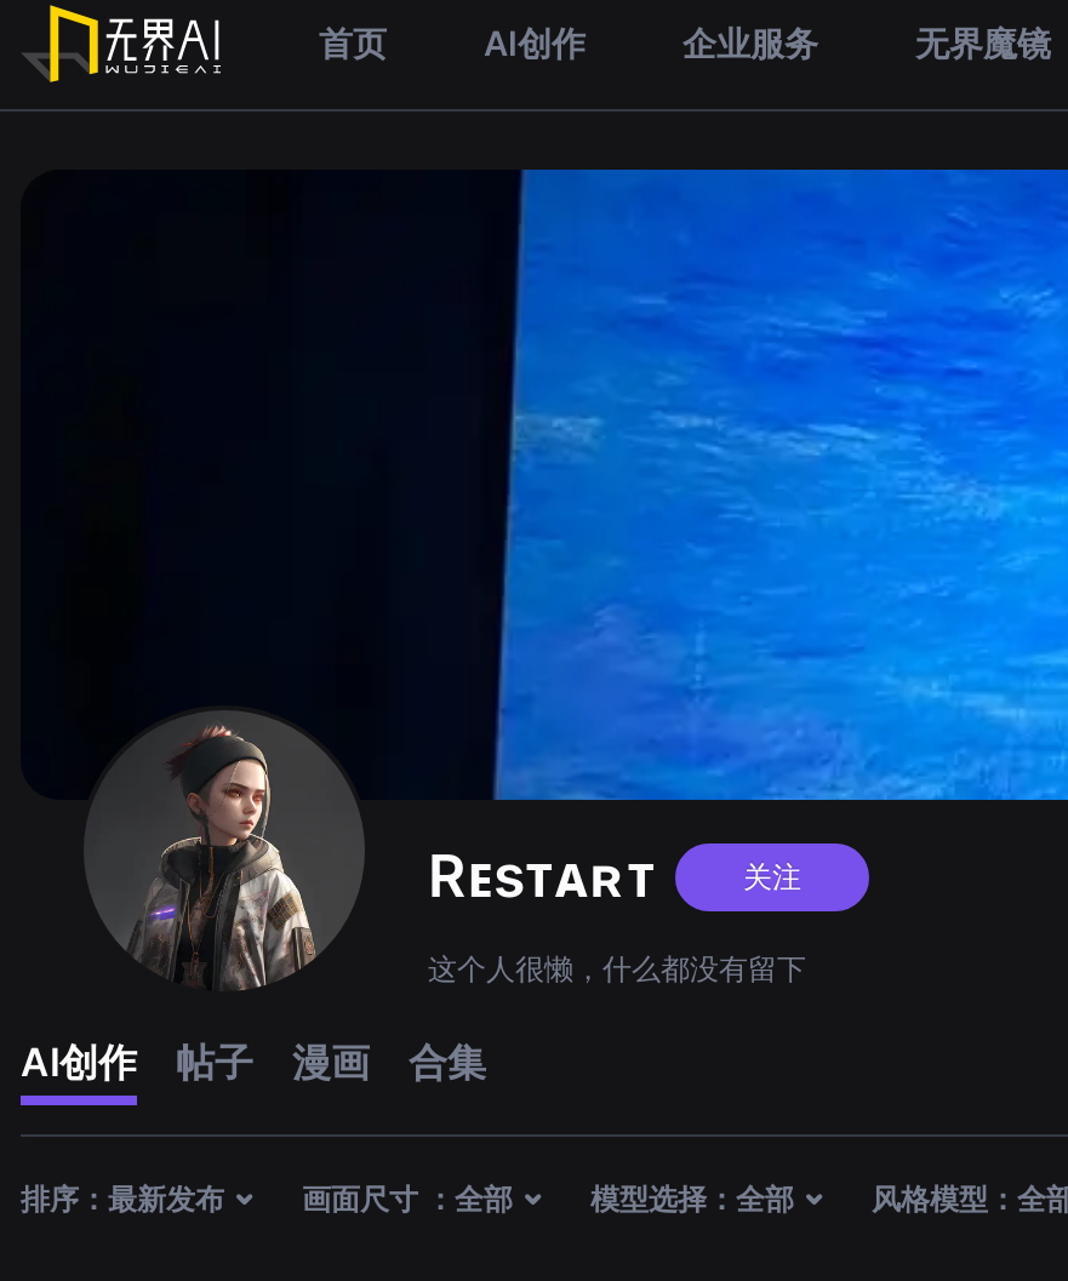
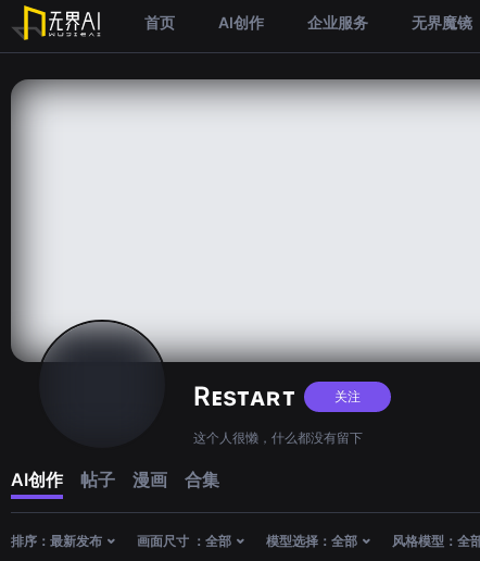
[21,167,1061,991] [image] -> [10,78,477,447] [image]

